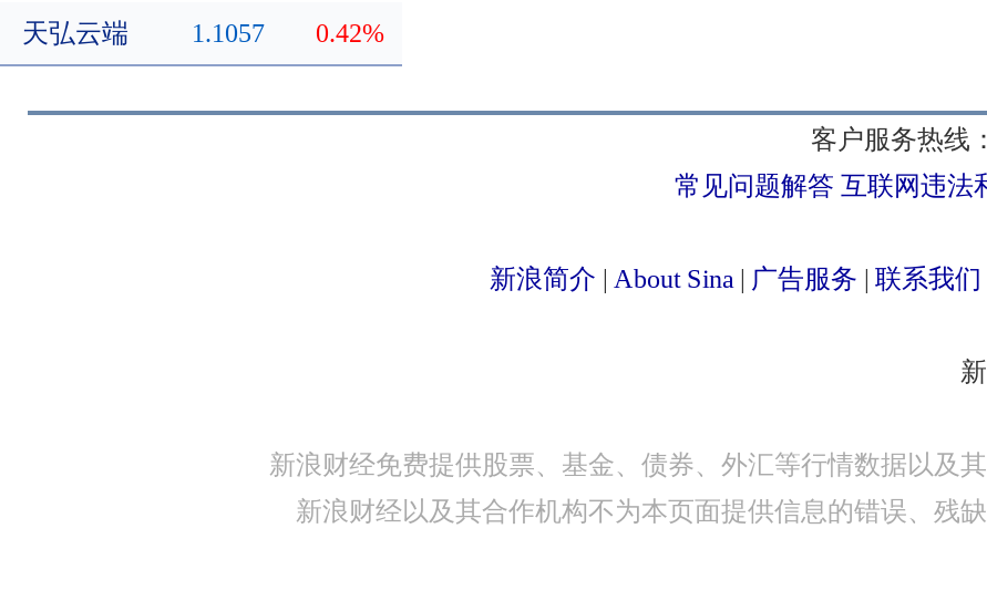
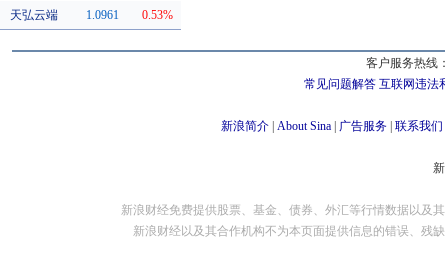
[192,18,265,49] 1.1057 -> [86,8,119,22] 1.0961
[316,18,384,49] 0.42% -> [142,8,173,22] 0.53%

